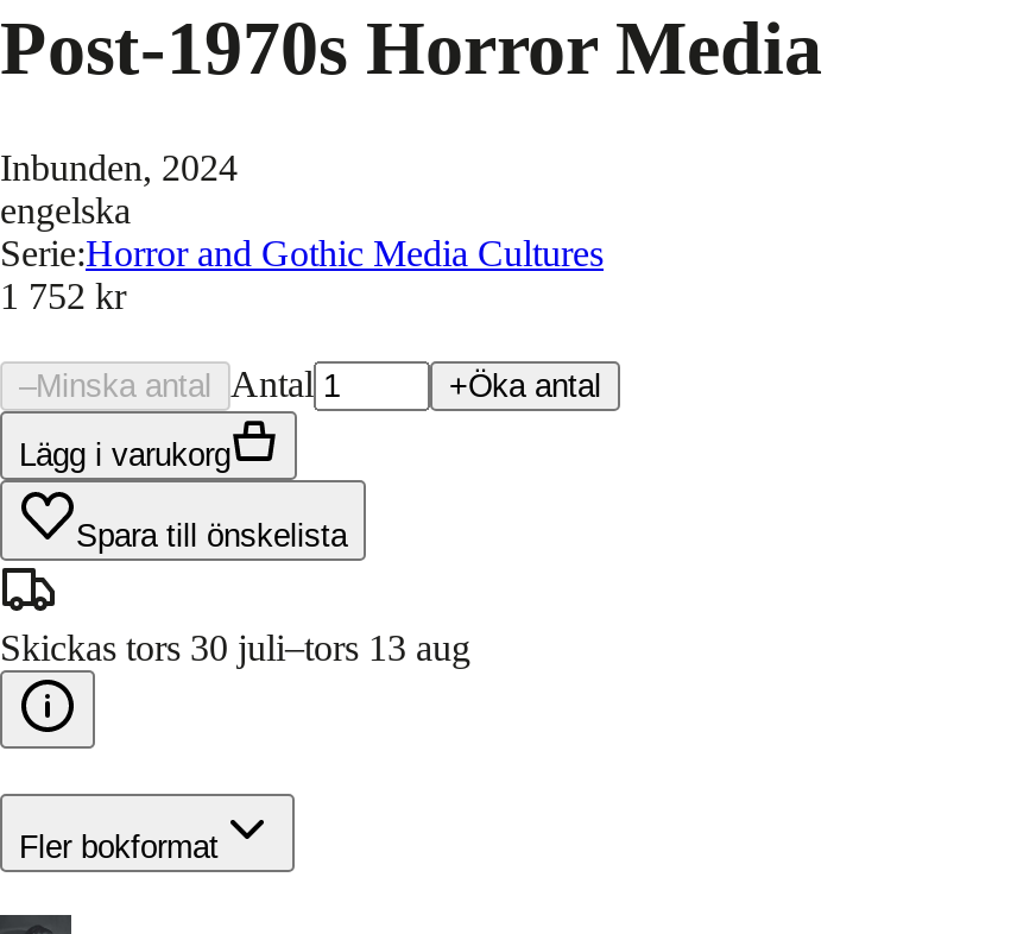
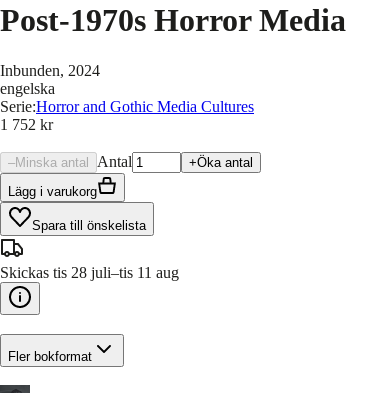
[0,627,470,668] Skickas tors 30 juli–tors 13 aug -> [0,264,179,281] Skickas tis 28 juli–tis 11 aug

